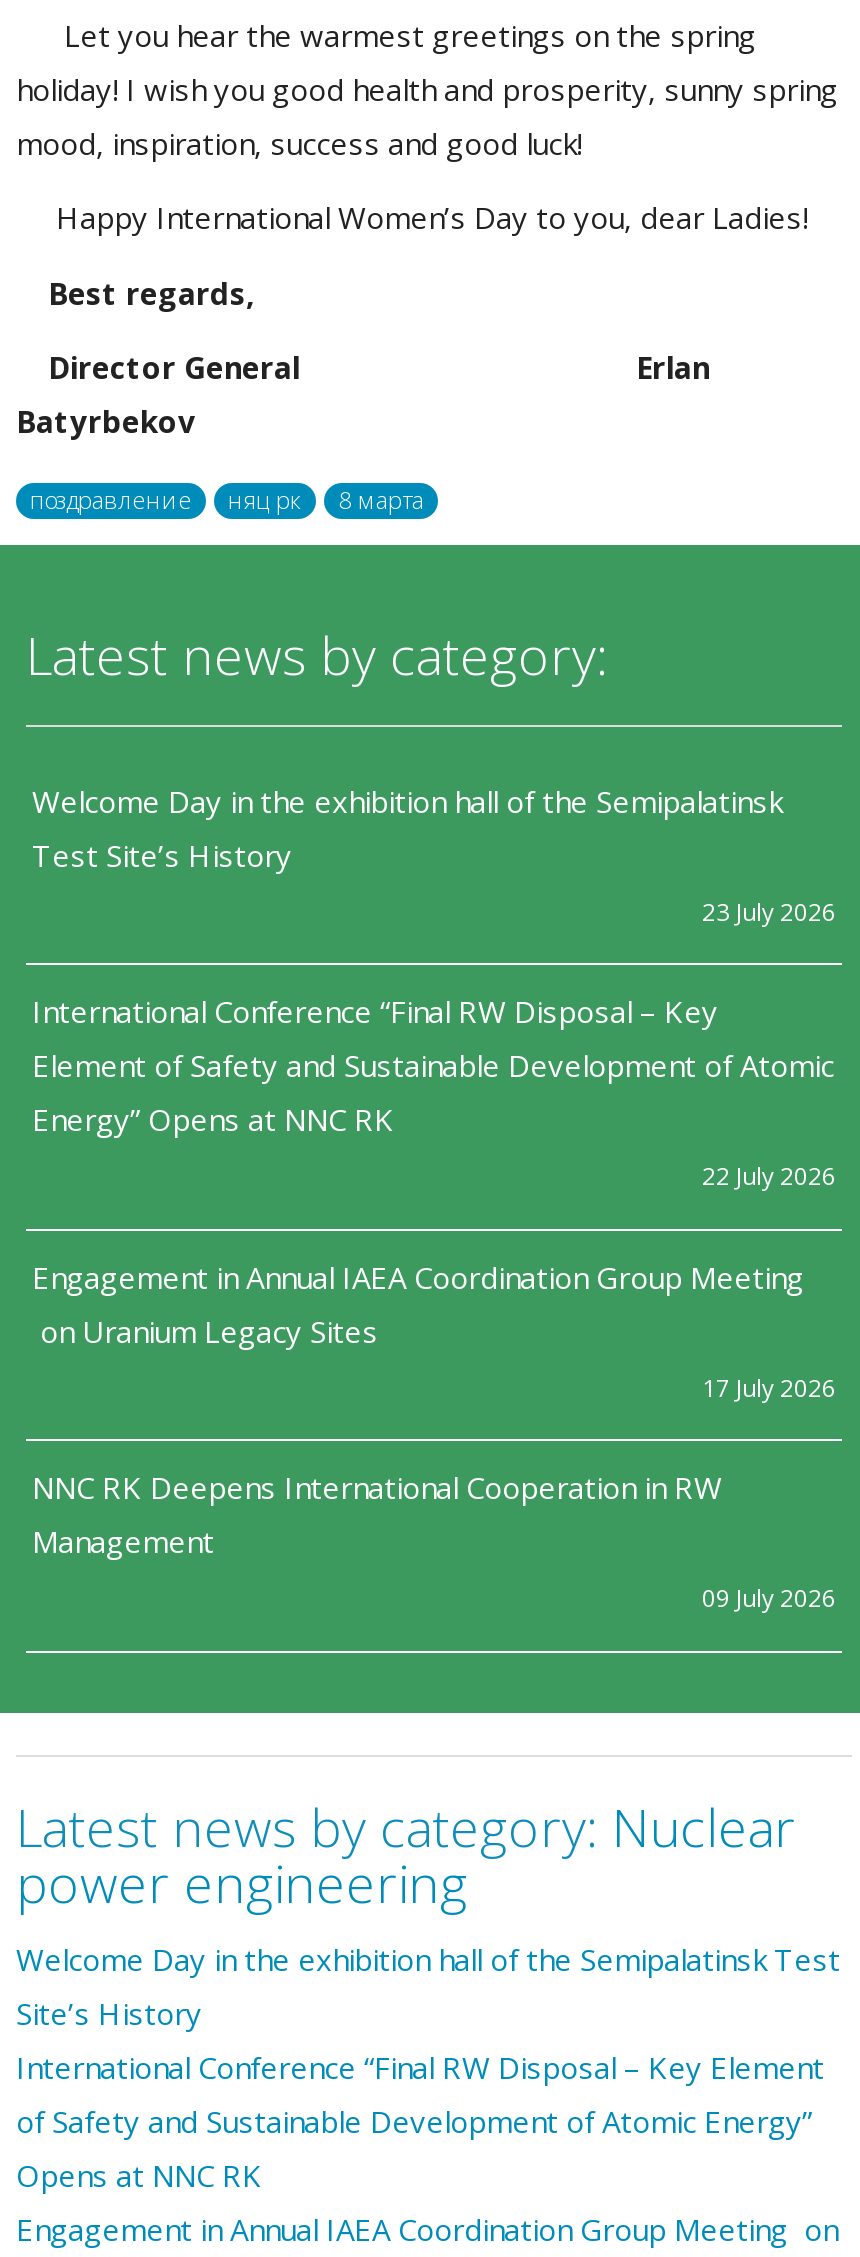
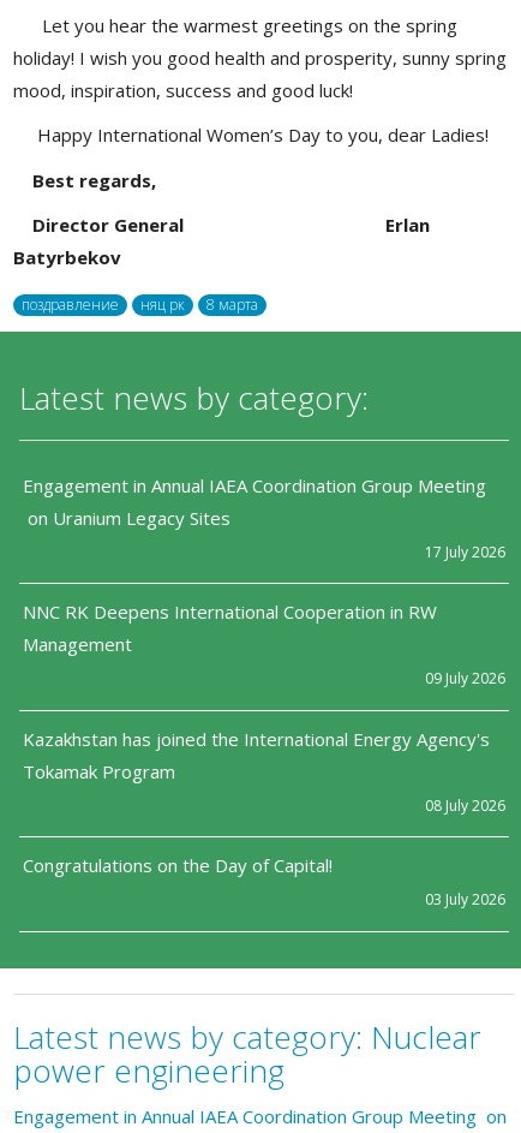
[32,780,836,1193] Welcome Day in the exhibition hall of the Semipalatinsk | Test Site’s History | 23 July 2026 | International Conference “Final RW Disposal – Key | Element of Safety and Sustainable Development of Atomic | Energy” Opens at NNC RK | 22 July 2026 -> none
moved [32,1256,836,1615] -> [23,473,505,689]: Engagement in Annual IAEA Coordination Group Meeting | on Uranium Legacy Sites | 17 July 2026 | NNC RK Deepens International Cooperation in RW | Management | 09 July 2026
none -> [23,726,505,910] Kazakhstan has joined the International Energy Agency's | Tokamak Program | 08 July 2026 | Congratulations on the Day of Capital! | 03 July 2026
[16,1938,840,2194] Welcome Day in the exhibition hall of the Semipalatinsk Test | Site’s History | International Conference “Final RW Disposal – Key Element | of Safety and Sustainable Development of Atomic Energy” | Opens at NNC RK -> none

